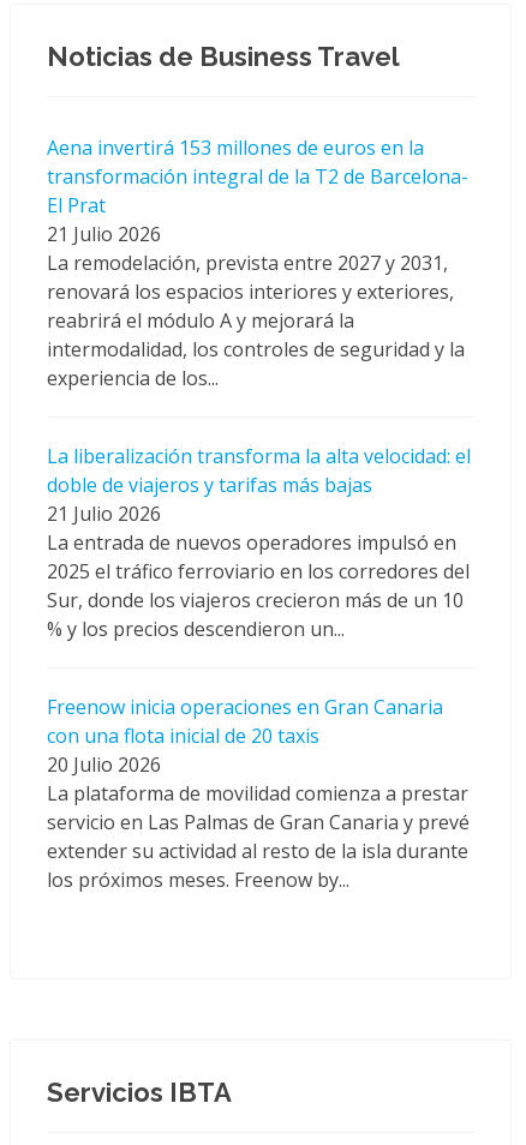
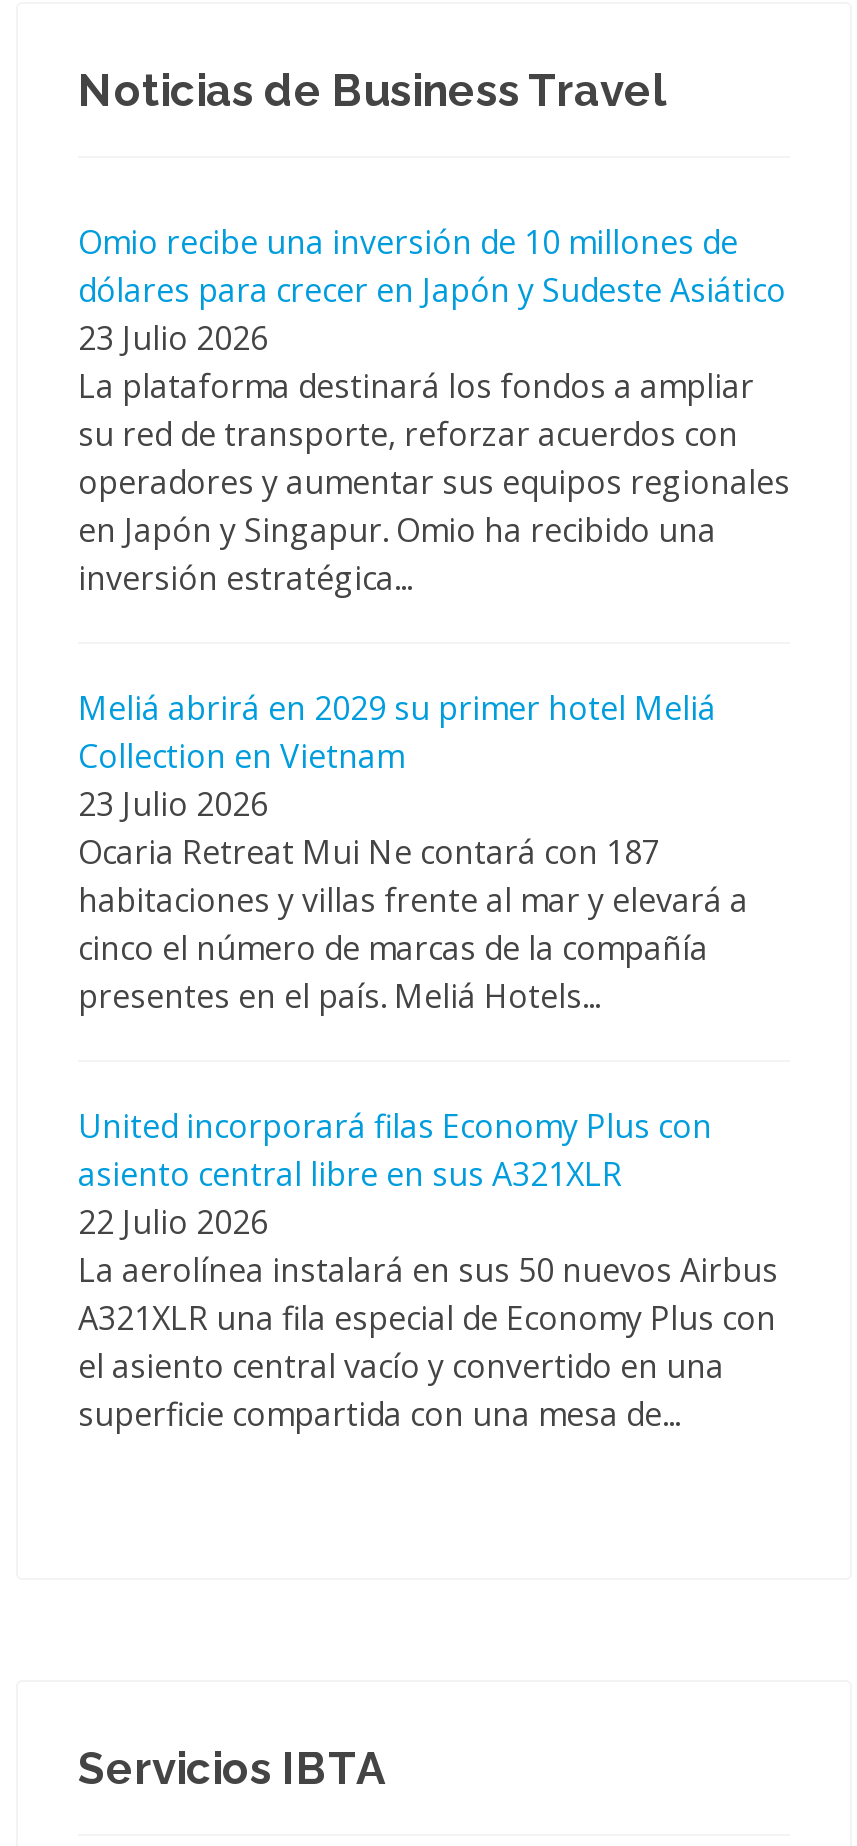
[47,135,468,392] Aena invertirá 153 millones de euros en la | transformación integral de la T2 de Barcelona- | El Prat | 21 Julio 2026 | La remodelación, prevista entre 2027 y 2031, | renovará los espacios interiores y exteriores, | reabrirá el módulo A y mejorará la | intermodalidad, los controles de seguridad y la | experiencia de los... -> [78,221,790,601] Omio recibe una inversión de 10 millones de | dólares para crecer en Japón y Sudeste Asiático | 23 Julio 2026 | La plataforma destinará los fondos a ampliar | su red de transporte, reforzar acuerdos con | operadores y aumentar sus equipos regionales | en Japón y Singapur. Omio ha recibido una | inversión estratégica...
[47,443,471,643] La liberalización transforma la alta velocidad: el | doble de viajeros y tarifas más bajas | 21 Julio 2026 | La entrada de nuevos operadores impulsó en | 2025 el tráfico ferroviario en los corredores del | Sur, donde los viajeros crecieron más de un 10 | % y los precios descendieron un... -> [78,687,748,1019] Meliá abrirá en 2029 su primer hotel Meliá | Collection en Vietnam | 23 Julio 2026 | Ocaria Retreat Mui Ne contará con 187 | habitaciones y villas frente al mar y elevará a | cinco el número de marcas de la compañía | presentes en el país. Meliá Hotels...
[47,694,470,893] Freenow inicia operaciones en Gran Canaria | con una flota inicial de 20 taxis | 20 Julio 2026 | La plataforma de movilidad comienza a prestar | servicio en Las Palmas de Gran Canaria y prevé | extender su actividad al resto de la isla durante | los próximos meses. Freenow by... -> [78,1105,778,1437] United incorporará filas Economy Plus con | asiento central libre en sus A321XLR | 22 Julio 2026 | La aerolínea instalará en sus 50 nuevos Airbus | A321XLR una fila especial de Economy Plus con | el asiento central vacío y convertido en una | superficie compartida con una mesa de...

